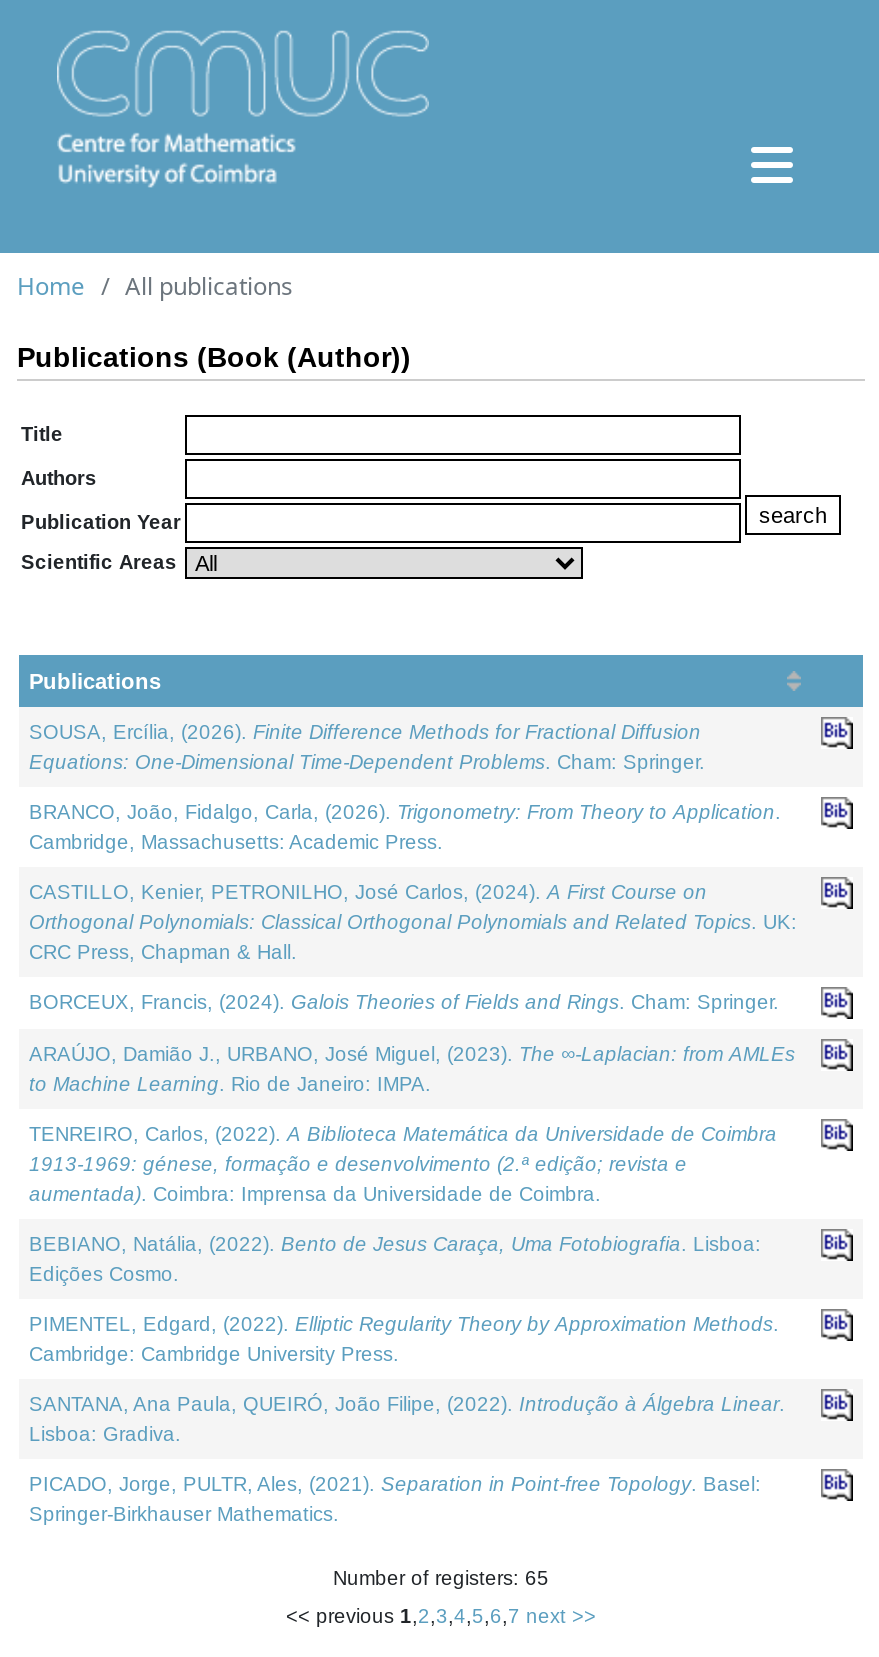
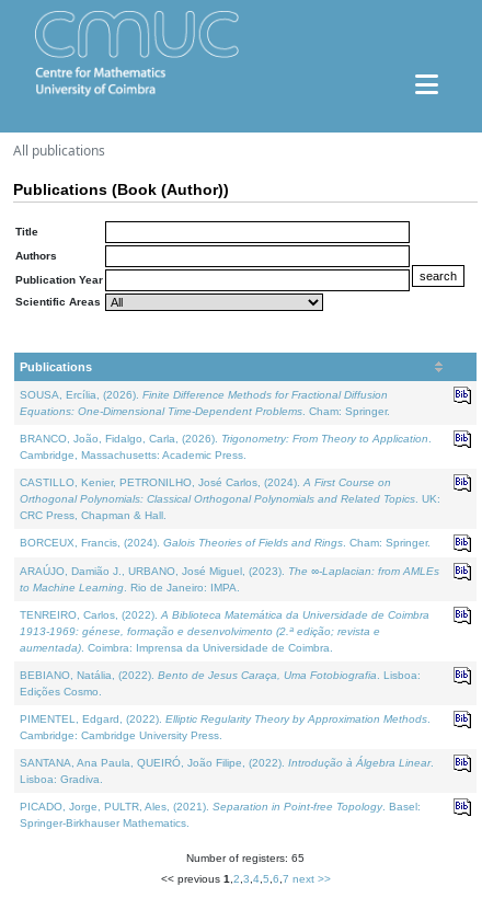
[17,269,85,303] Home -> none

